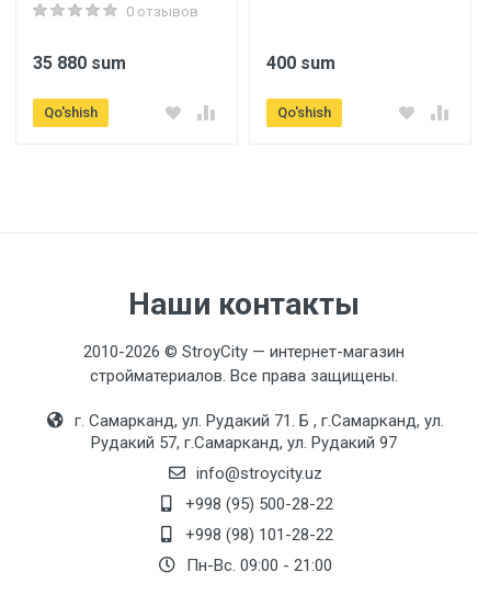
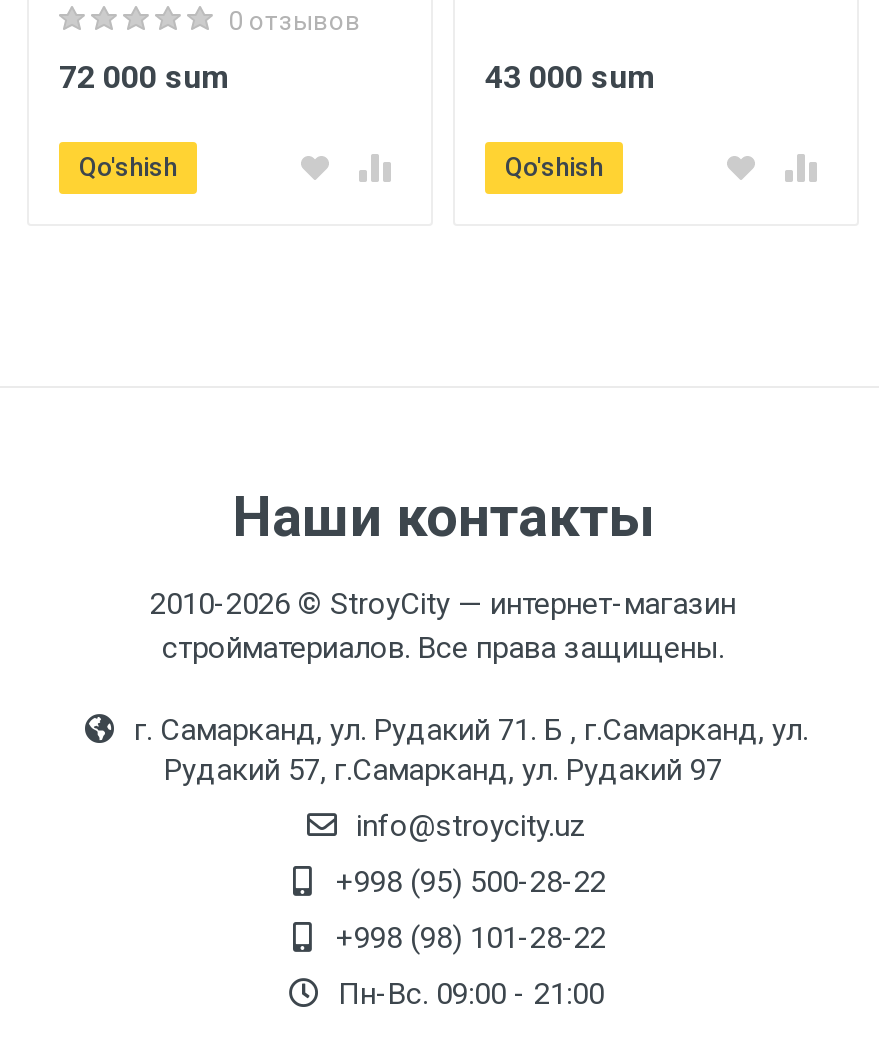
[33,53,126,73] 35 880 sum -> [59,58,229,96] 72 000 sum
[266,53,335,73] 400 sum -> [485,58,655,96] 43 000 sum

